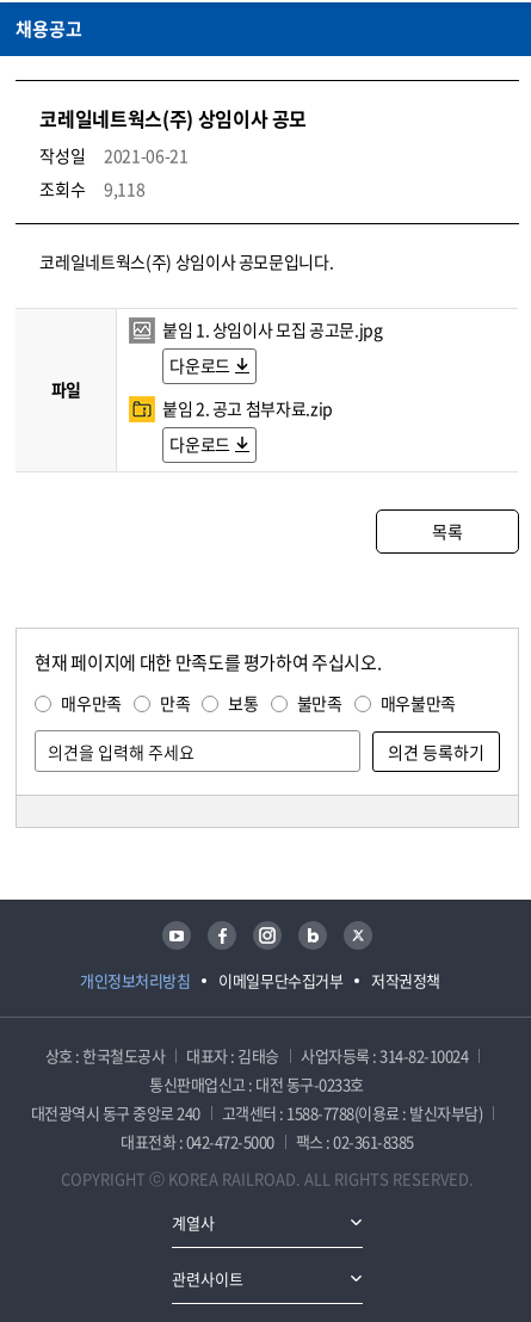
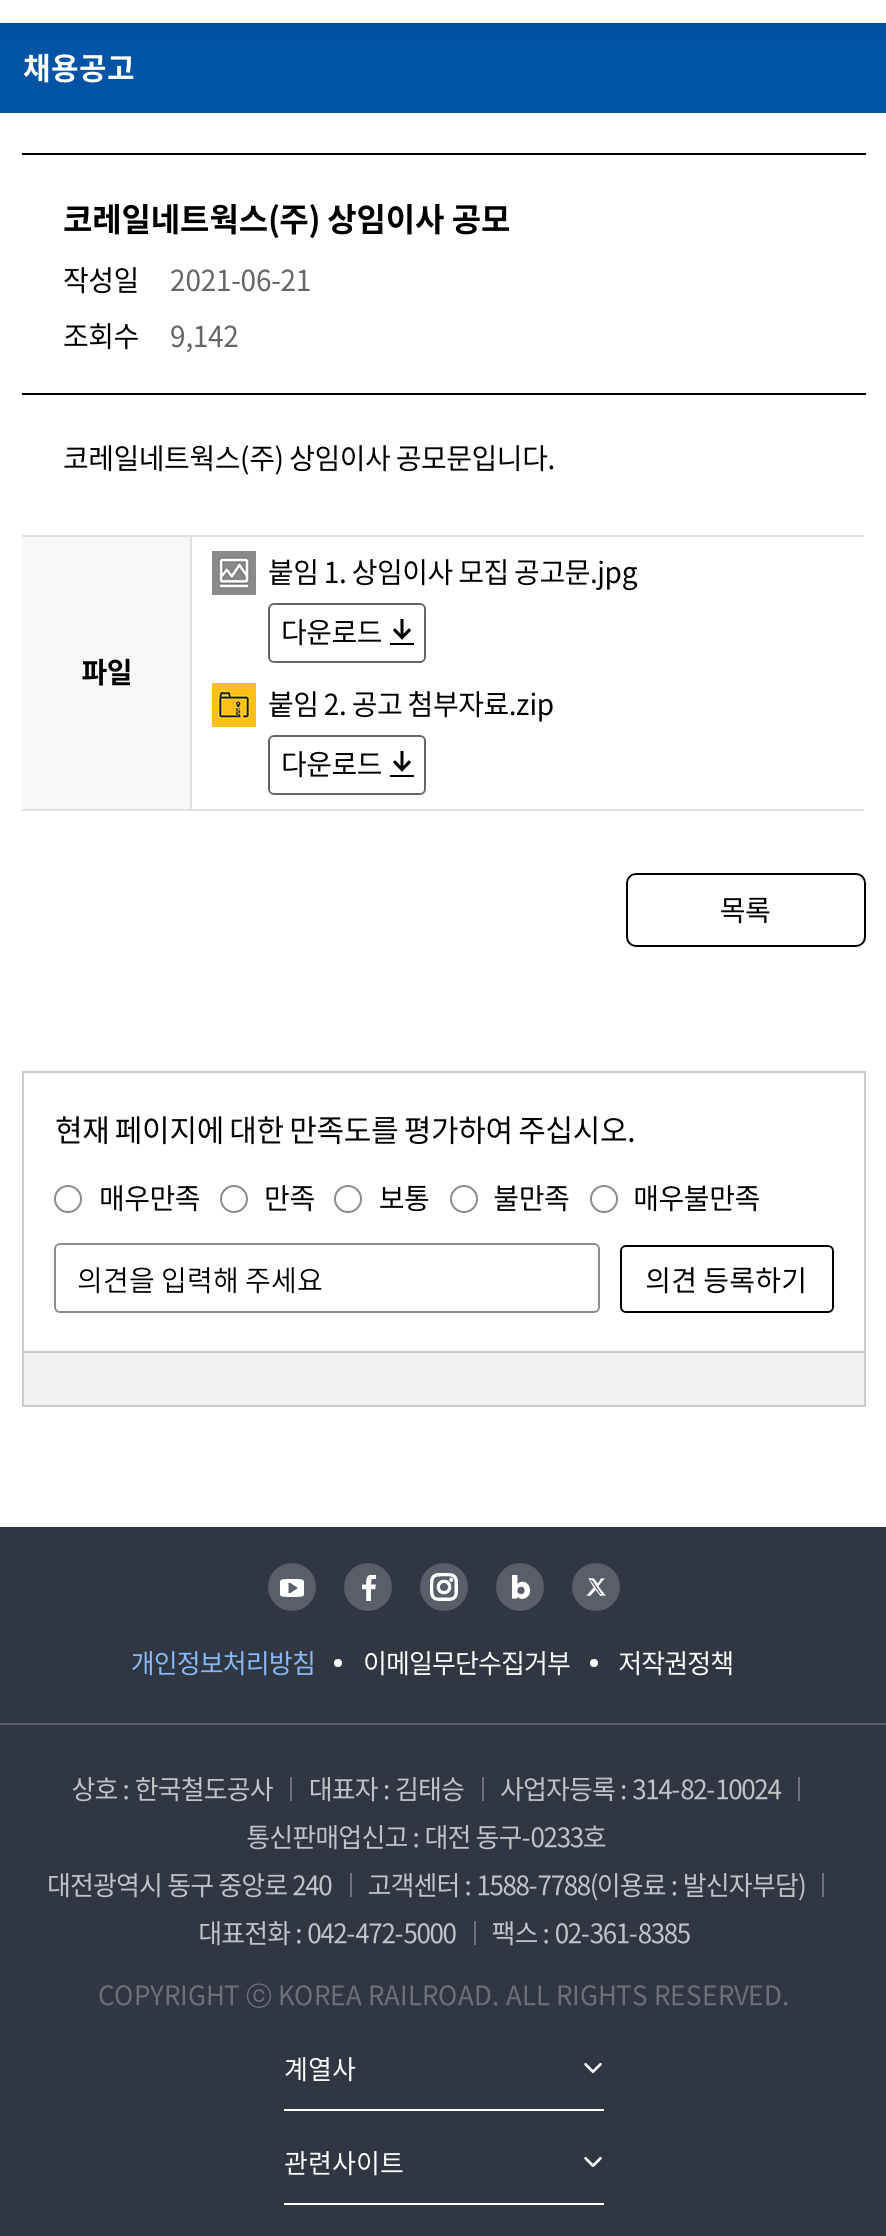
[40,177,145,200] 조회수 9,118 -> [63,315,239,355] 조회수 9,142

